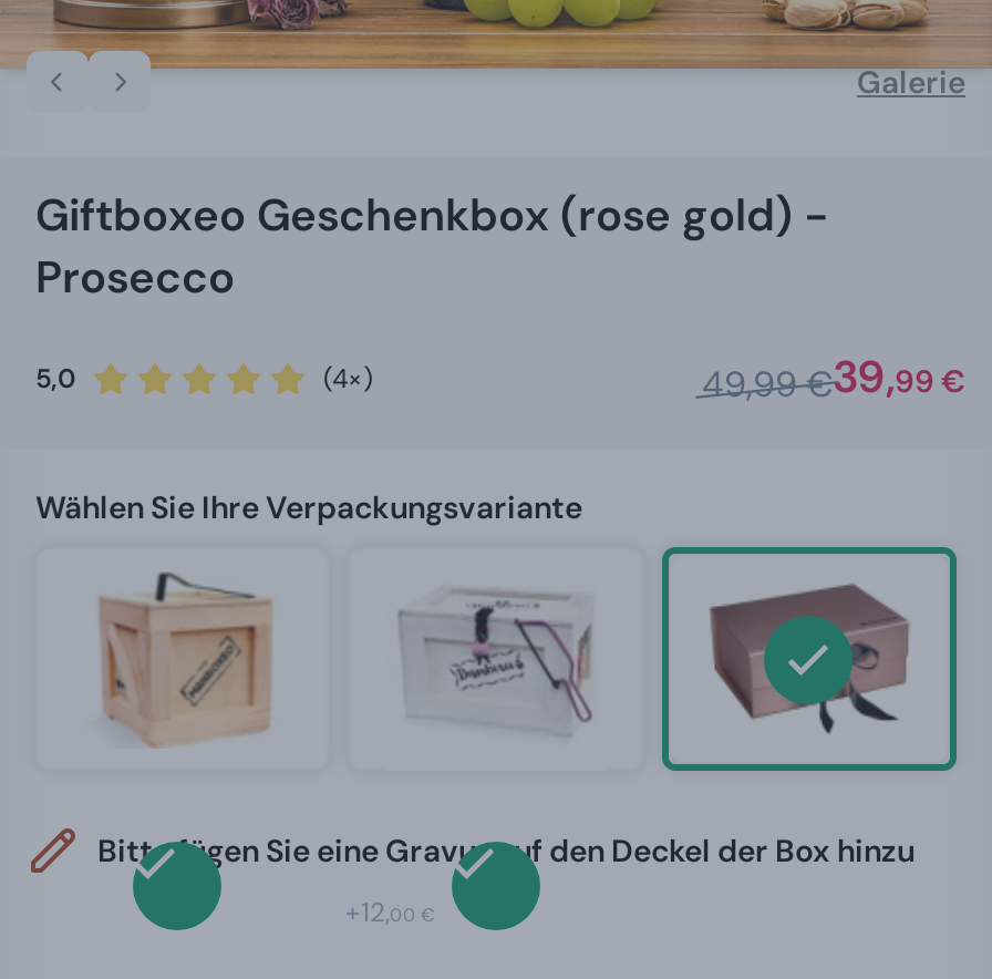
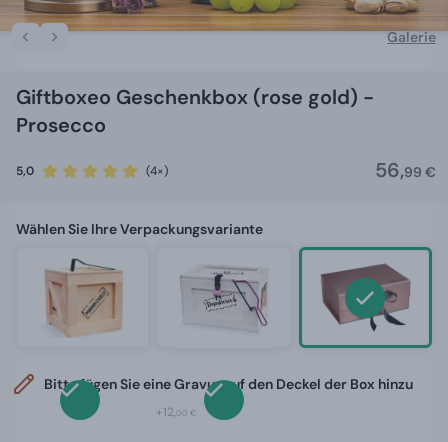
[702,348,965,408] 49,99 €39,99 € -> [375,157,436,183] 56,99 €

